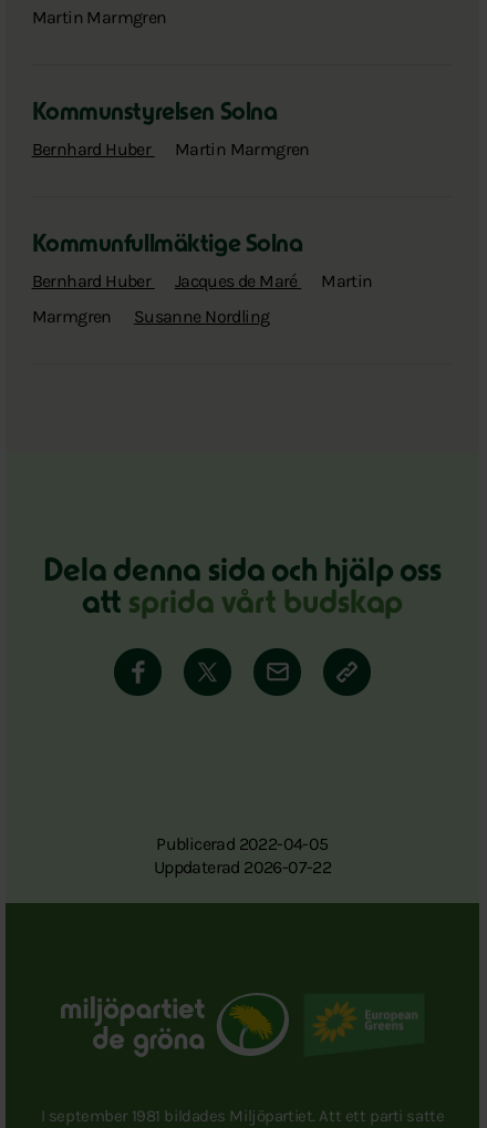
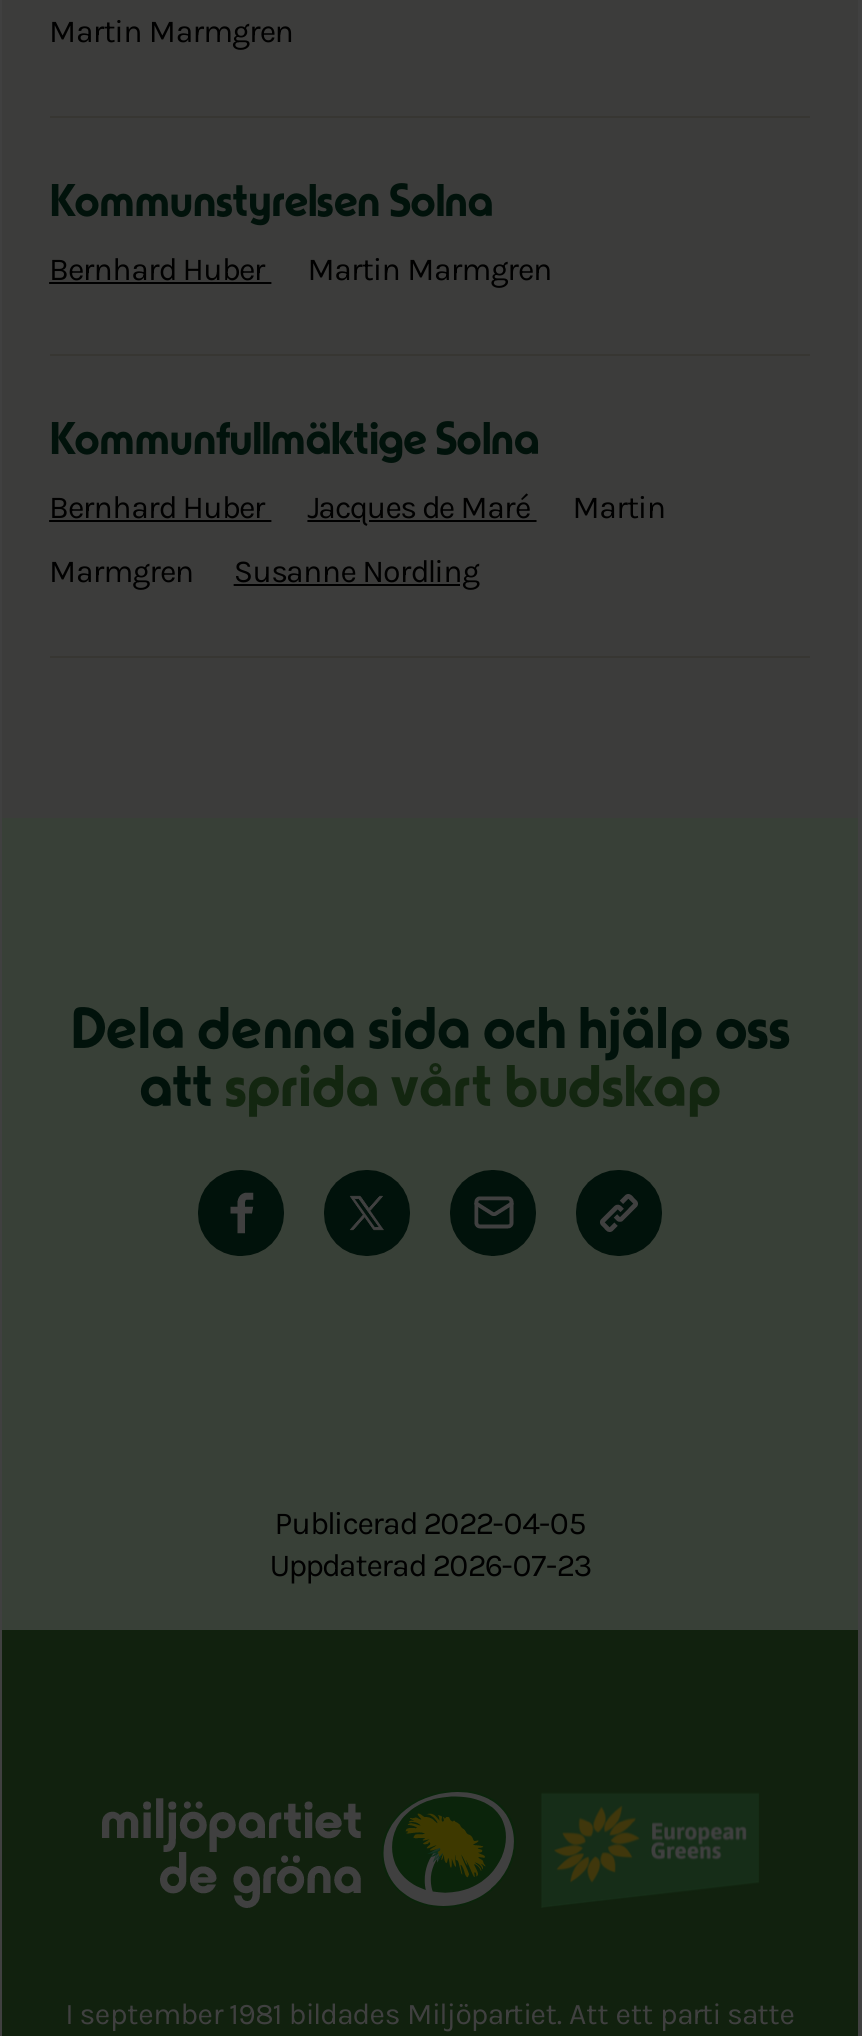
[154,857,331,878] Uppdaterad 2026-07-22 -> [270,1546,590,1584] Uppdaterad 2026-07-23

